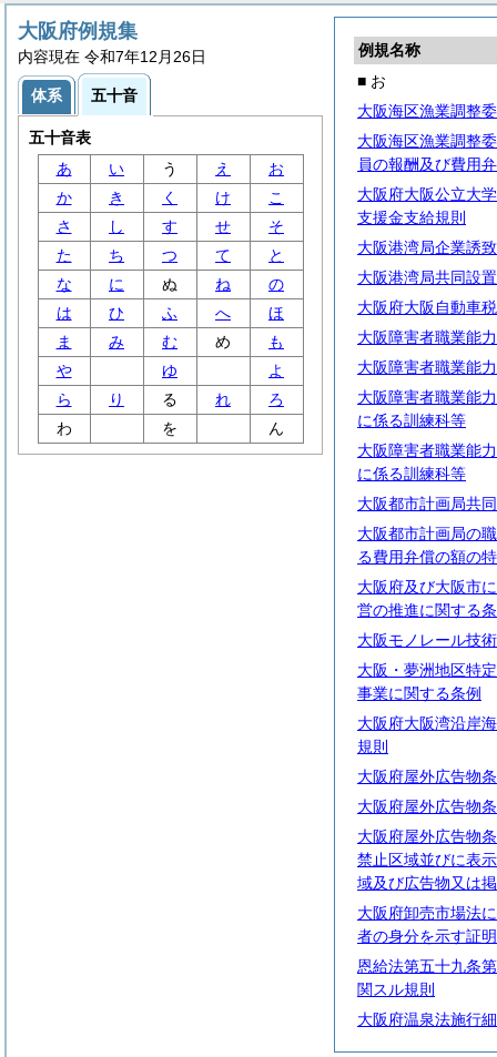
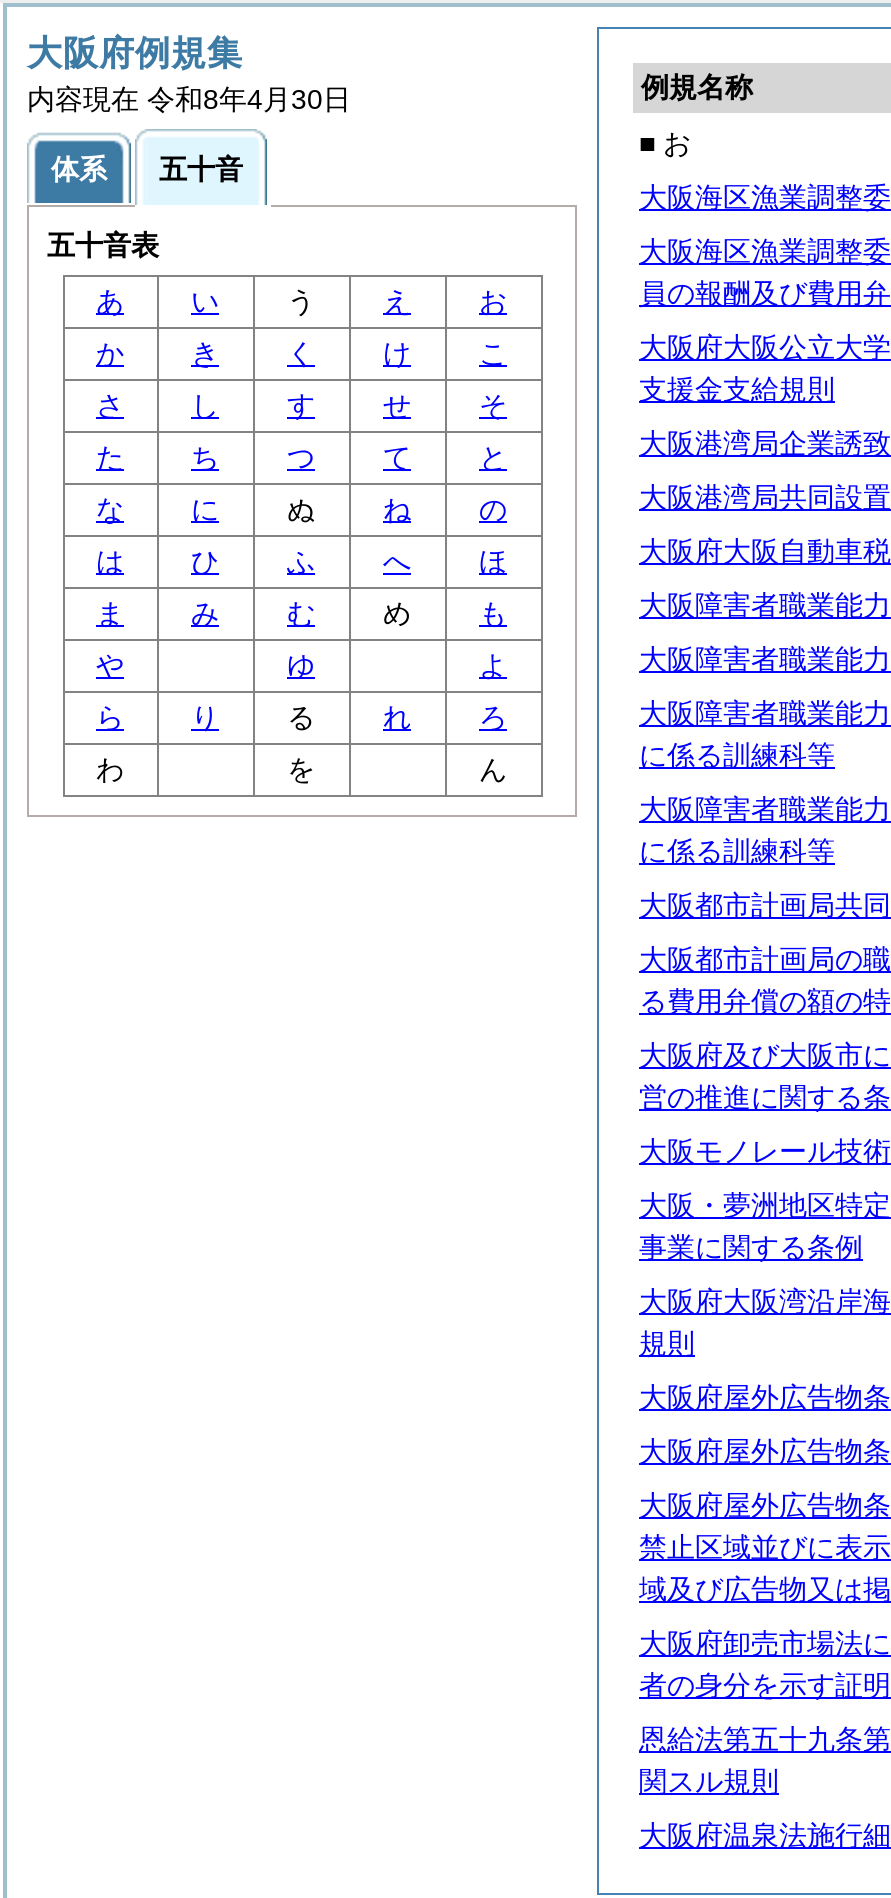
[18,48,220,65] 内容現在 令和7年12月26日 -> [27,83,375,115] 内容現在 令和8年4月30日

